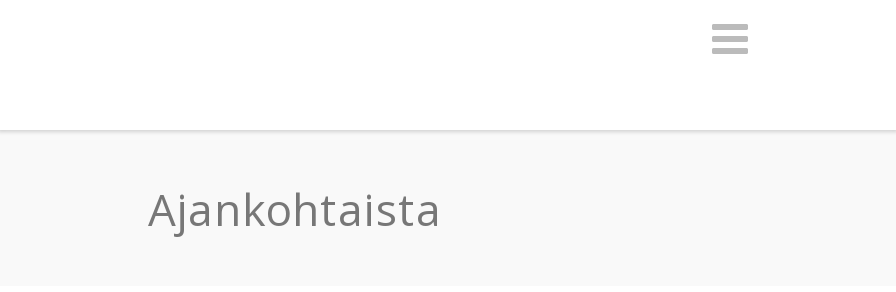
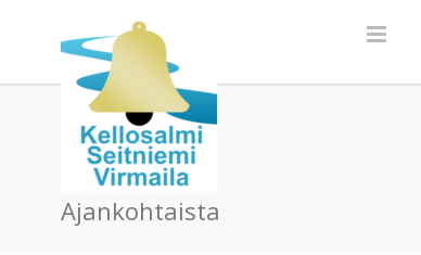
none -> [60,21,218,187] [image]

